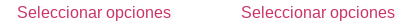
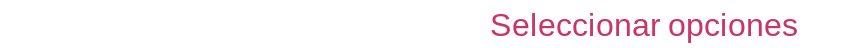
[17,3,171,20] Seleccionar opciones -> none

